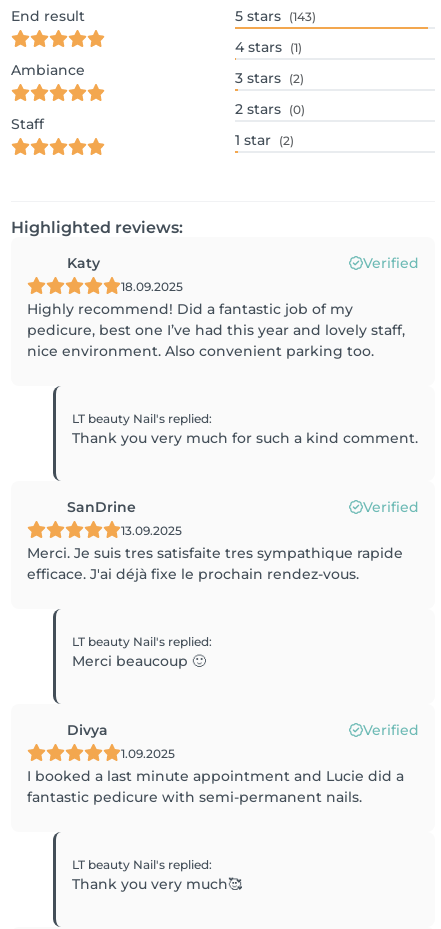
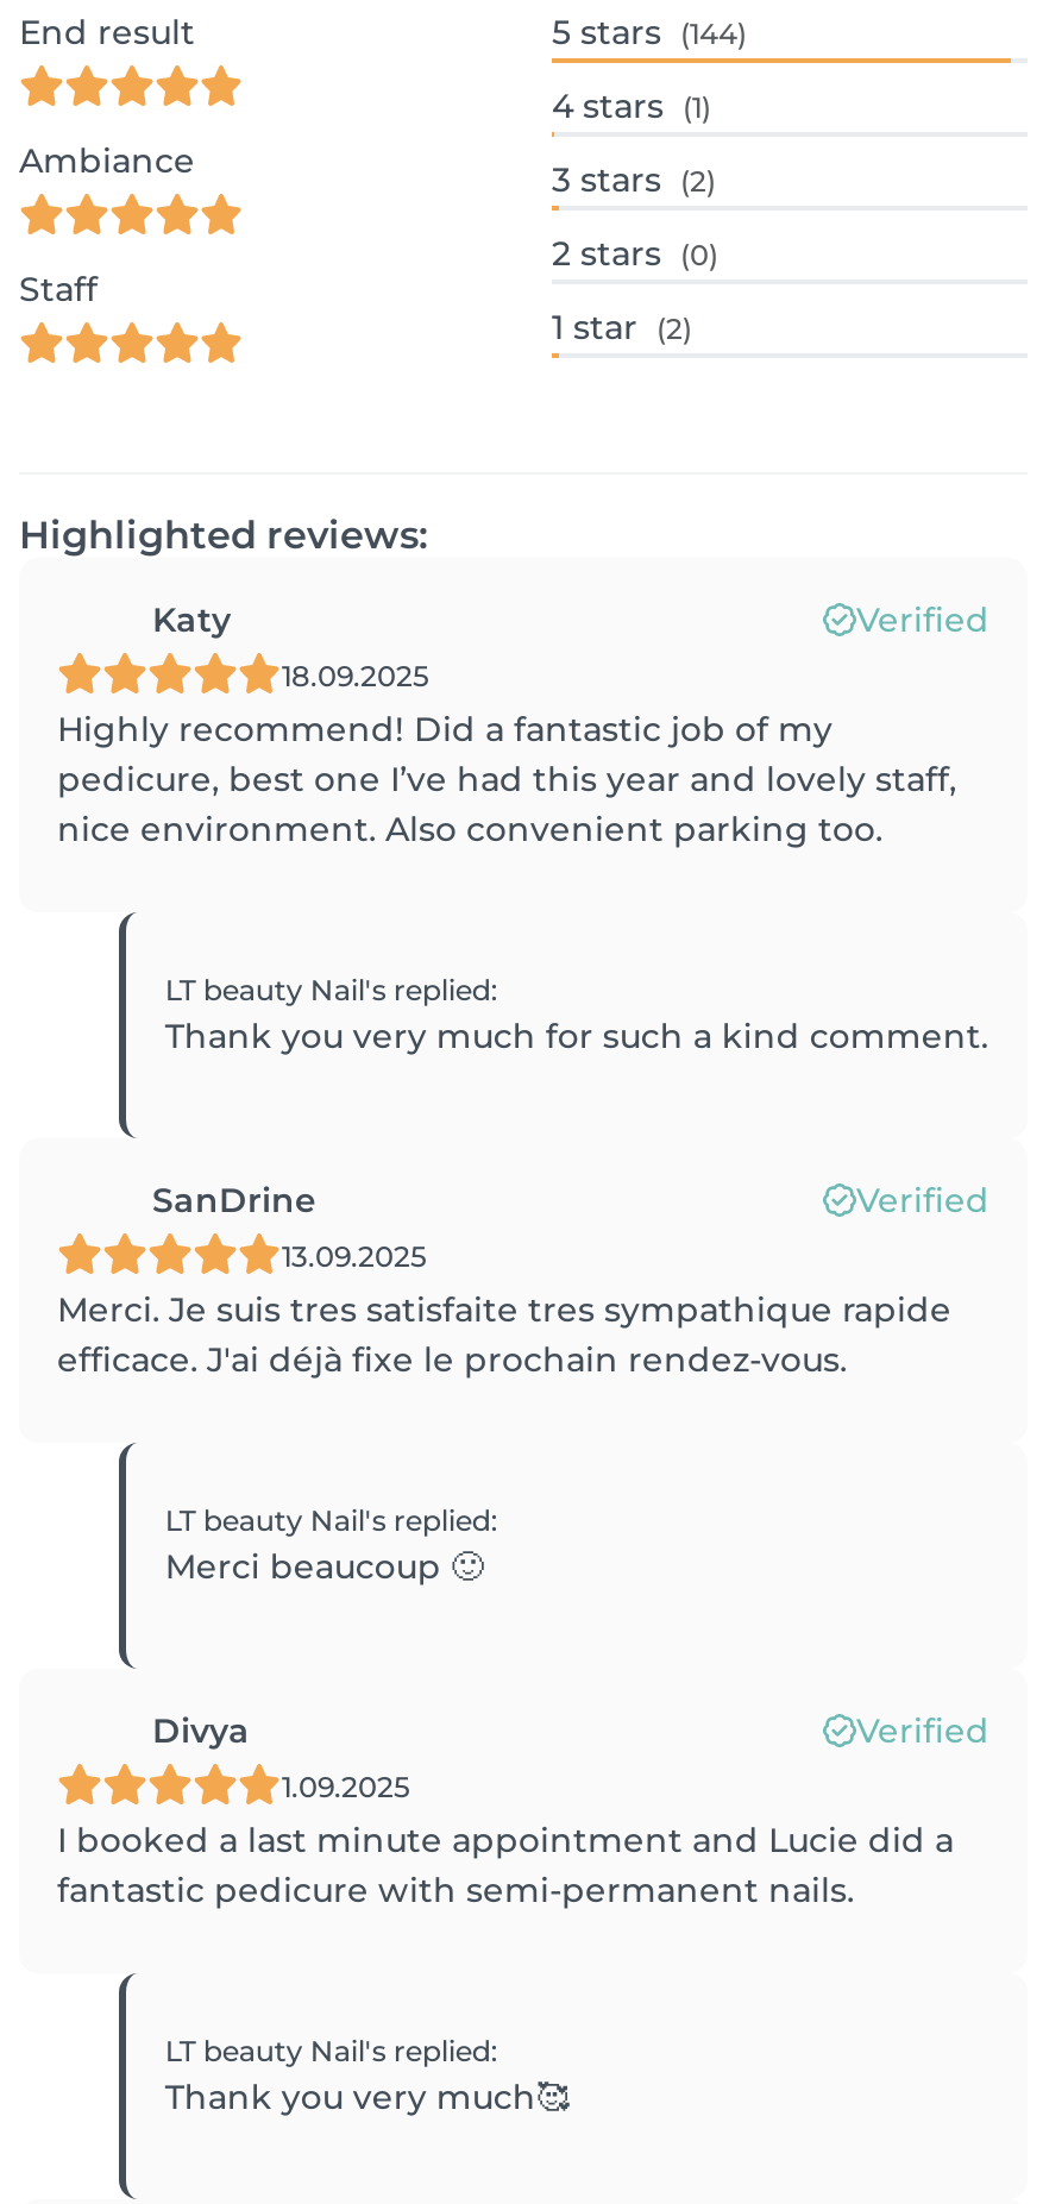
[235,7,316,25] 5 stars (143) -> [552,11,747,54] 5 stars (144)

